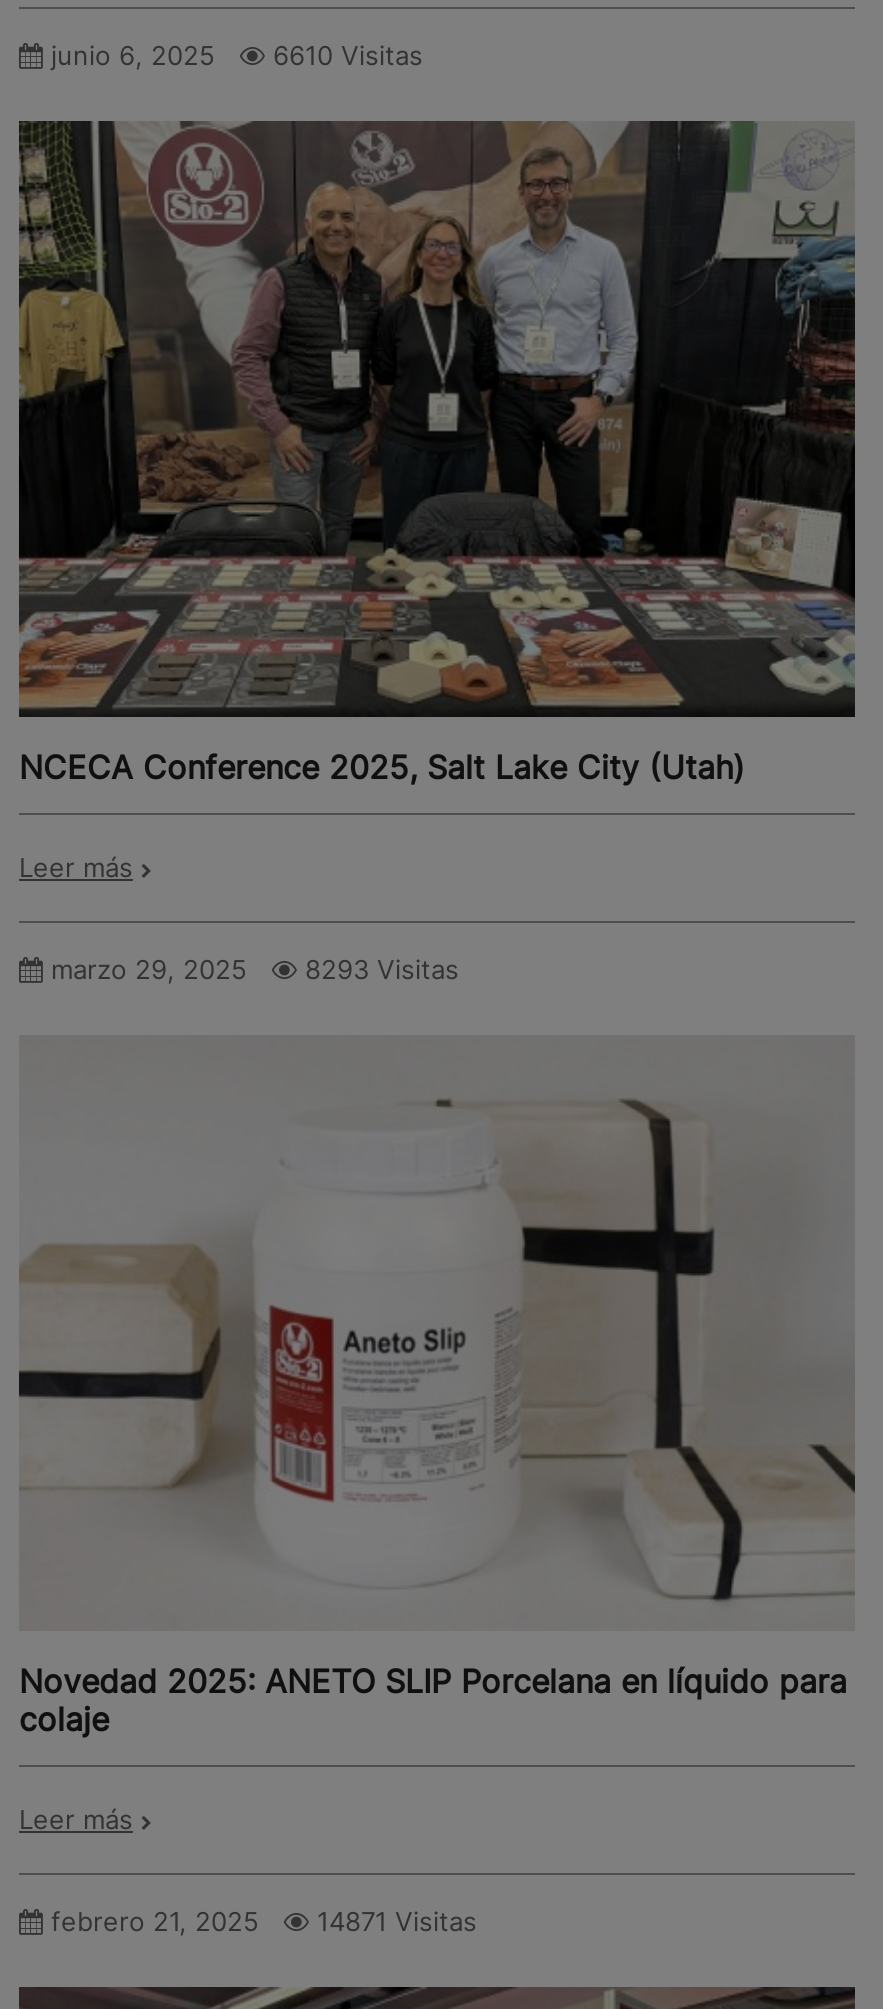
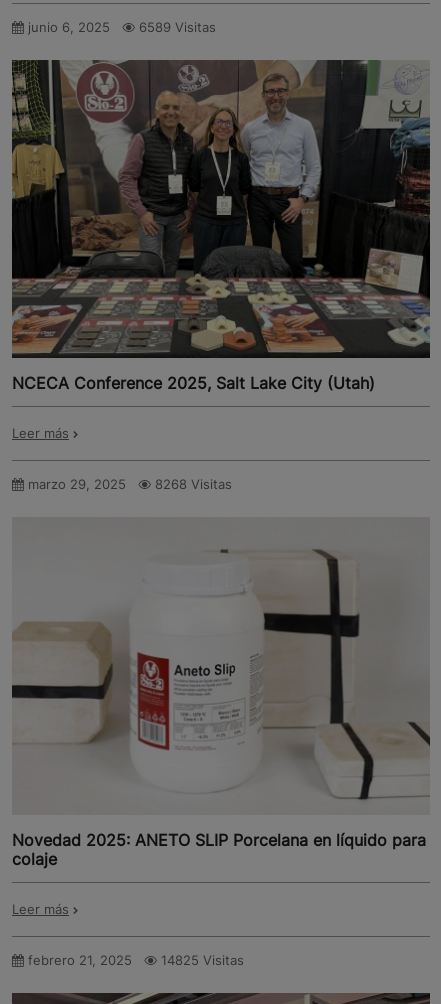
[51,40,423,70] junio 6, 2025 6610 Visitas -> [28,20,216,35] junio 6, 2025 6589 Visitas
[51,955,459,985] marzo 29, 2025 8293 Visitas -> [28,477,232,492] marzo 29, 2025 8268 Visitas
[51,1907,477,1937] febrero 21, 2025 14871 Visitas -> [28,953,244,968] febrero 21, 2025 14825 Visitas

